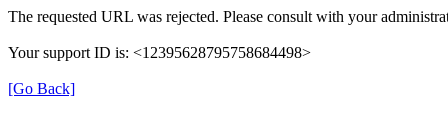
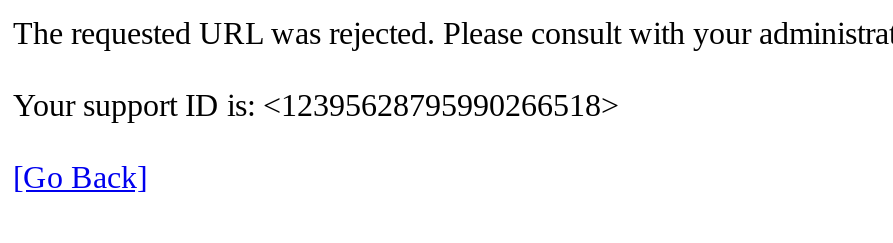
[8,44,311,61] Your support ID is: <12395628795758684498> -> [13,88,619,122] Your support ID is: <12395628795990266518>

